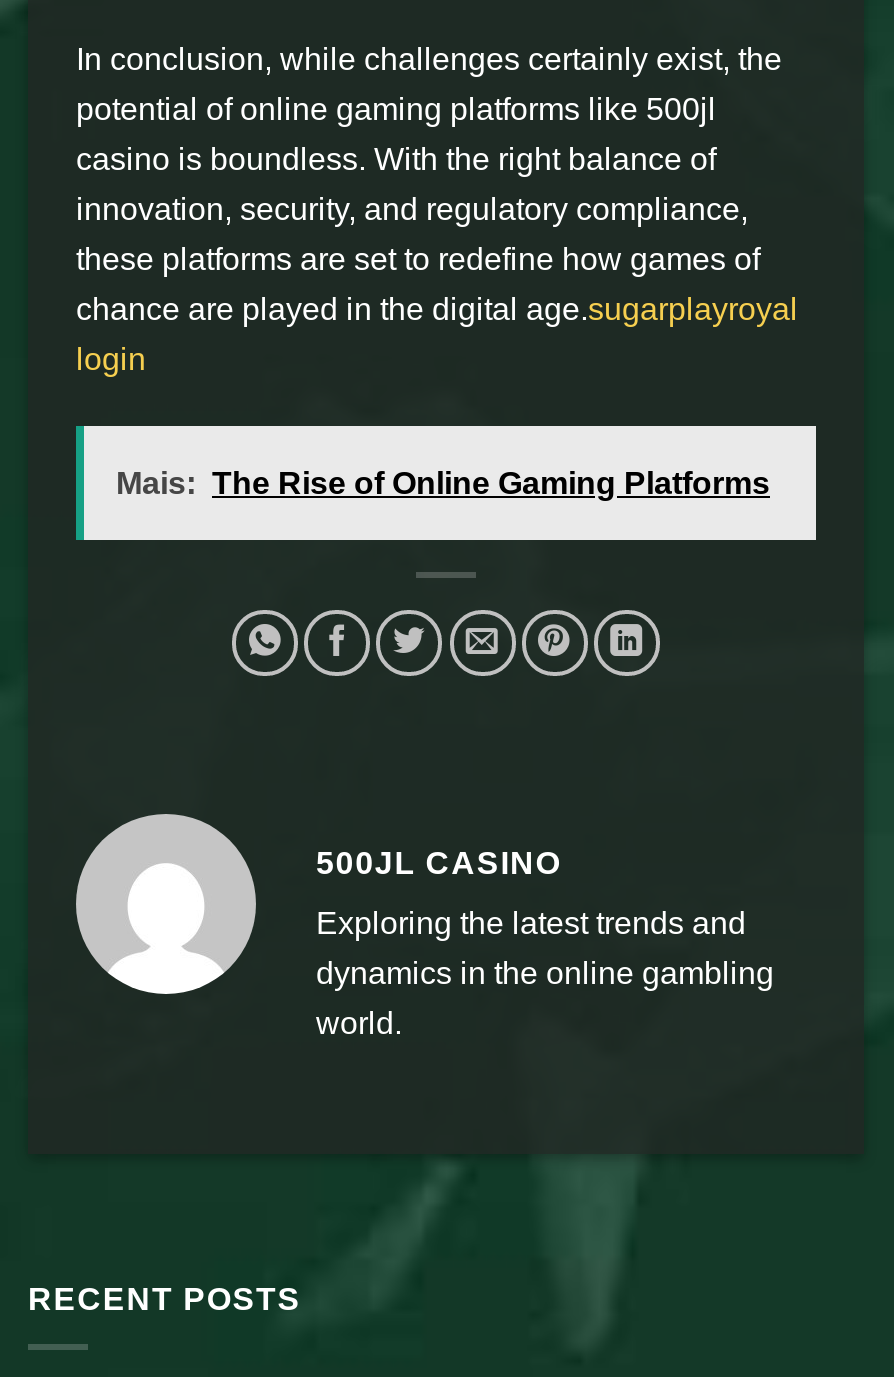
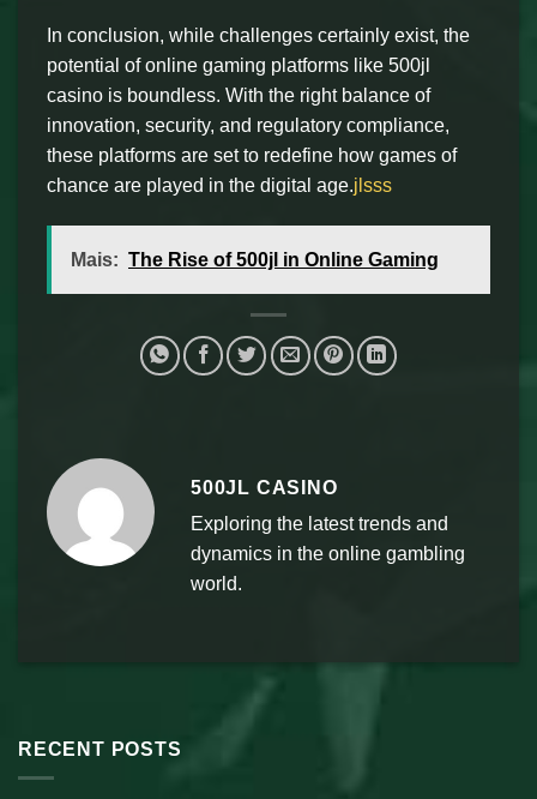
[76,292,798,376] chance are played in the digital age.sugarplayroyal | login -> [47,175,392,195] chance are played in the digital age.jlsss
[116,465,770,499] Mais: The Rise of Online Gaming Platforms -> [71,249,439,269] Mais: The Rise of 500jl in Online Gaming

